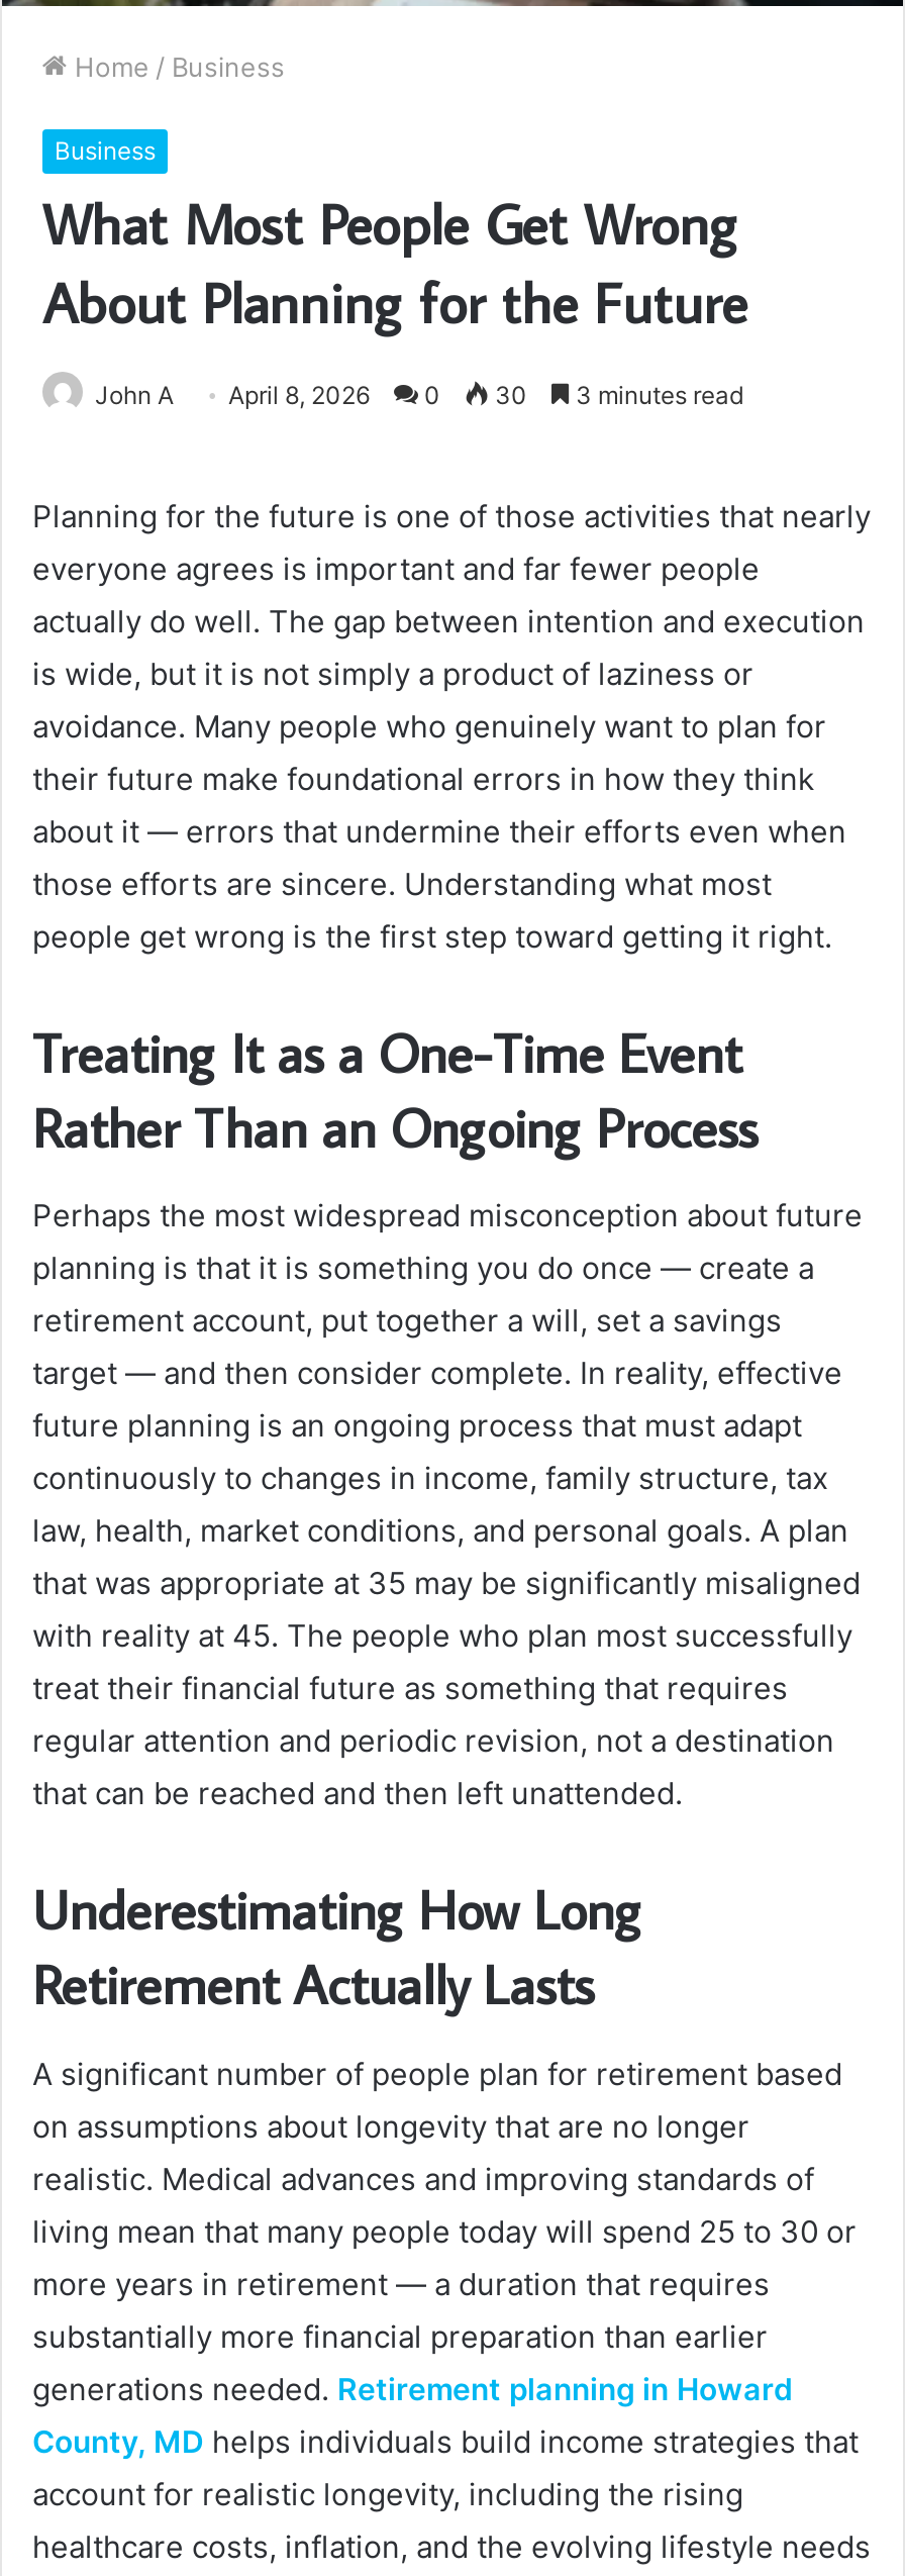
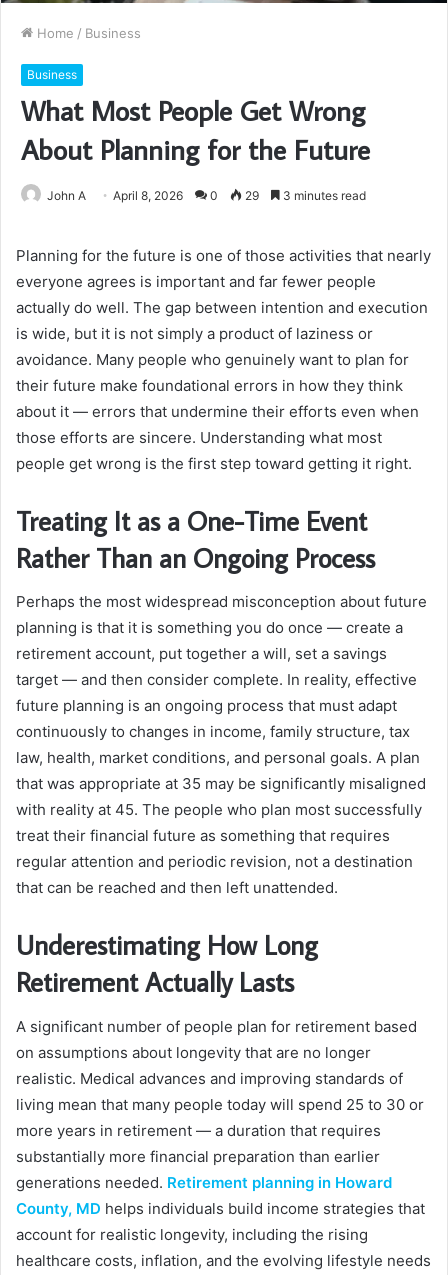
[95,380,743,410] John A April 8, 2026 0 30 3 minutes read -> [47,188,366,203] John A April 8, 2026 0 29 3 minutes read

